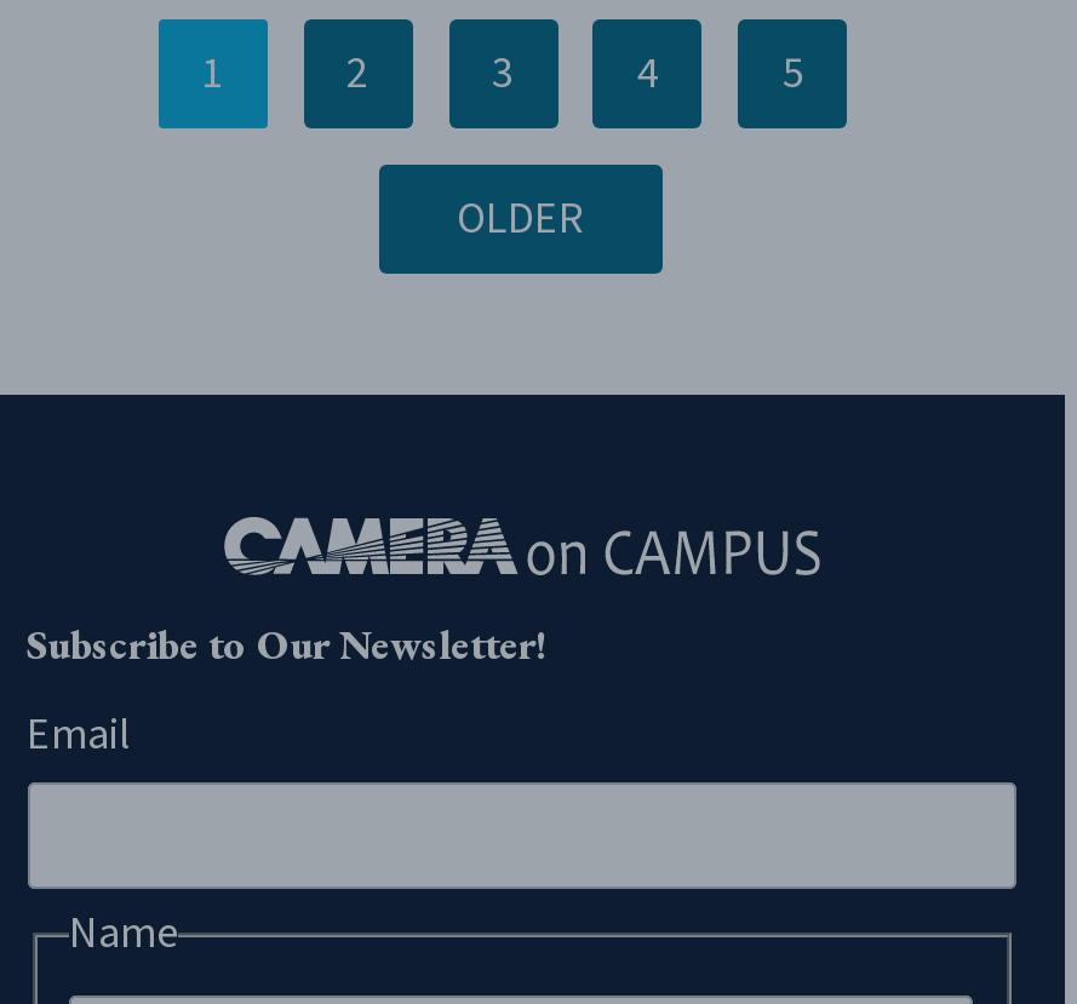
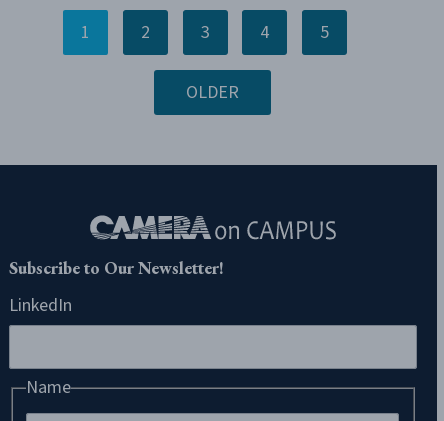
[27,707,128,763] Email -> [8,294,71,317] LinkedIn

